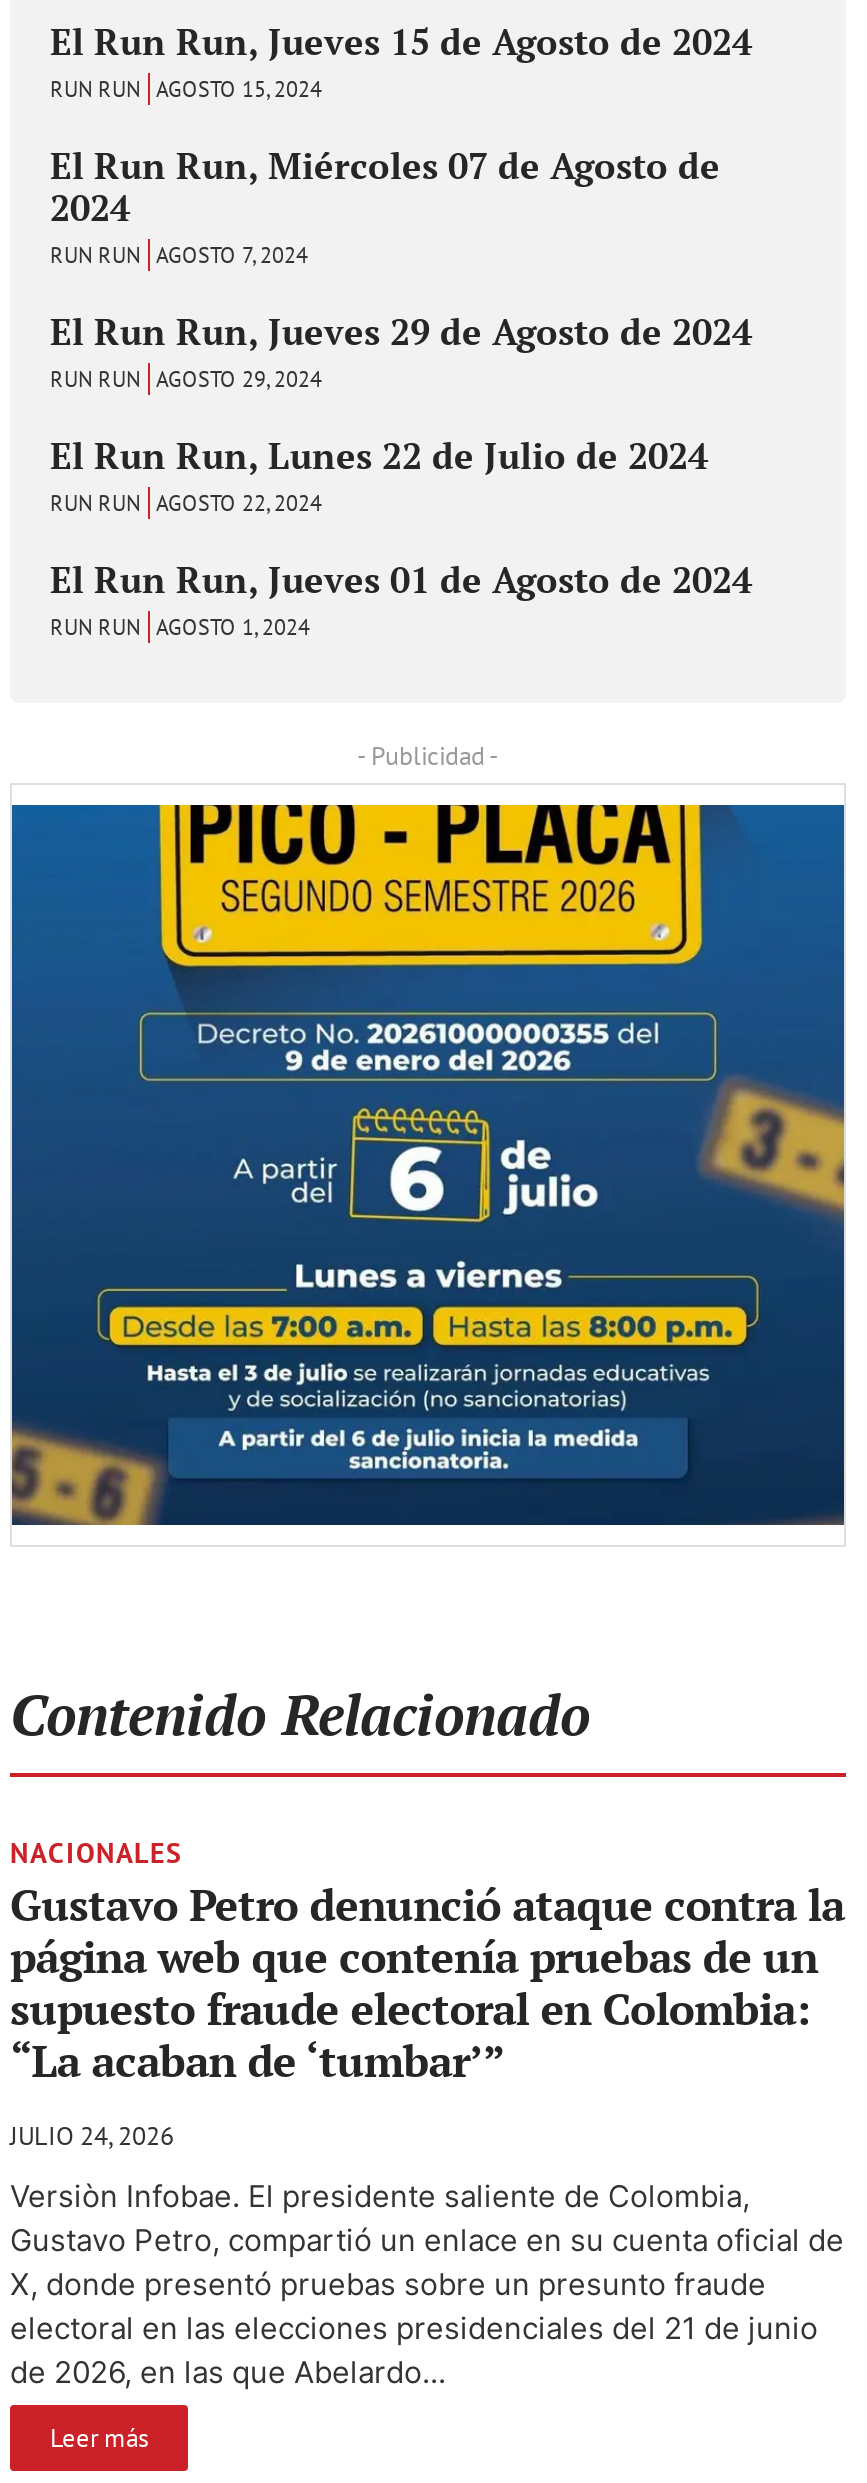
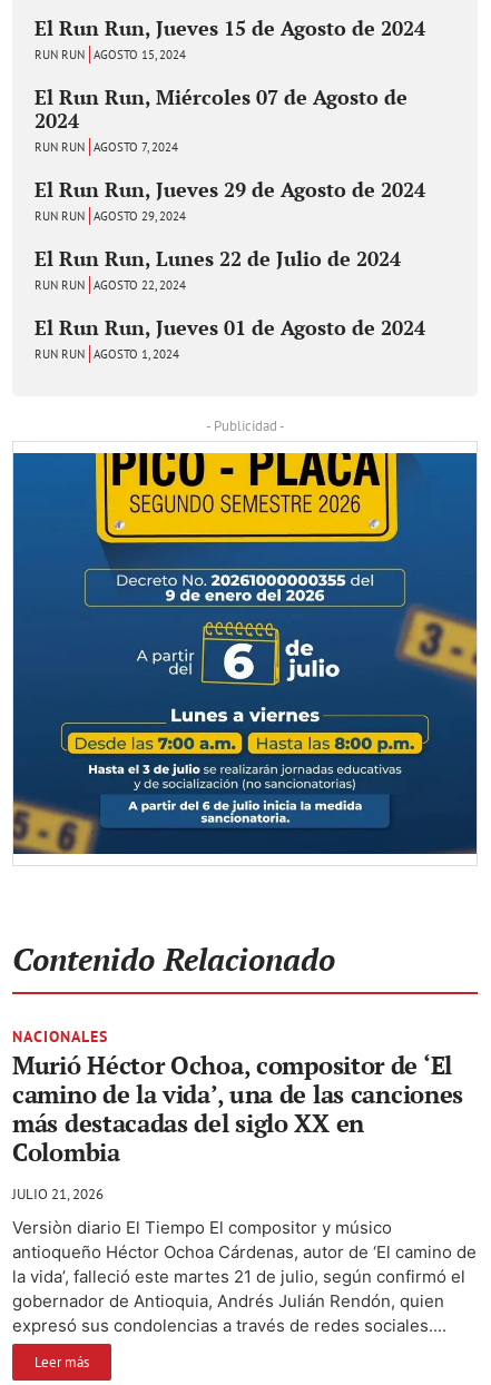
[10,1874,845,2088] Gustavo Petro denunció ataque contra la | página web que contenía pruebas de un | supuesto fraude electoral en Colombia: | “La acaban de ‘tumbar’” -> [12,1048,463,1167] Murió Héctor Ochoa, compositor de ‘El | camino de la vida’, una de las canciones | más destacadas del siglo XX en | Colombia
[10,2118,174,2152] JULIO 24, 2026 -> [12,1184,104,1203] JULIO 21, 2026
[10,2176,844,2390] Versiòn Infobae. El presidente saliente de Colombia, | Gustavo Petro, compartió un enlace en su cuenta oficial de | X, donde presentó pruebas sobre un presunto fraude | electoral en las elecciones presidenciales del 21 de junio | de 2026, en las que Abelardo... -> [12,1216,477,1335] Versiòn diario El Tiempo El compositor y músico | antioqueño Héctor Ochoa Cárdenas, autor de ‘El camino de | la vida’, falleció este martes 21 de julio, según confirmó el | gobernador de Antioquia, Andrés Julián Rendón, quien | expresó sus condolencias a través de redes sociales....

